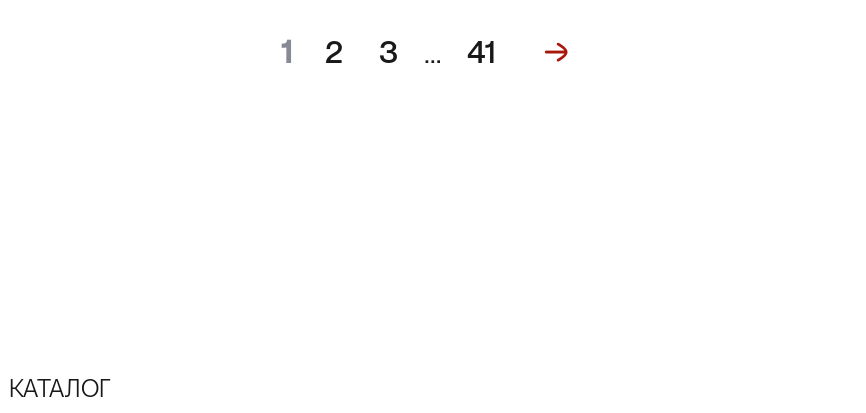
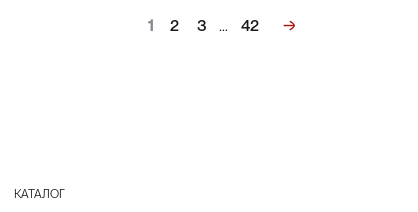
[467,33,495,71] 41 -> [241,16,259,35] 42

